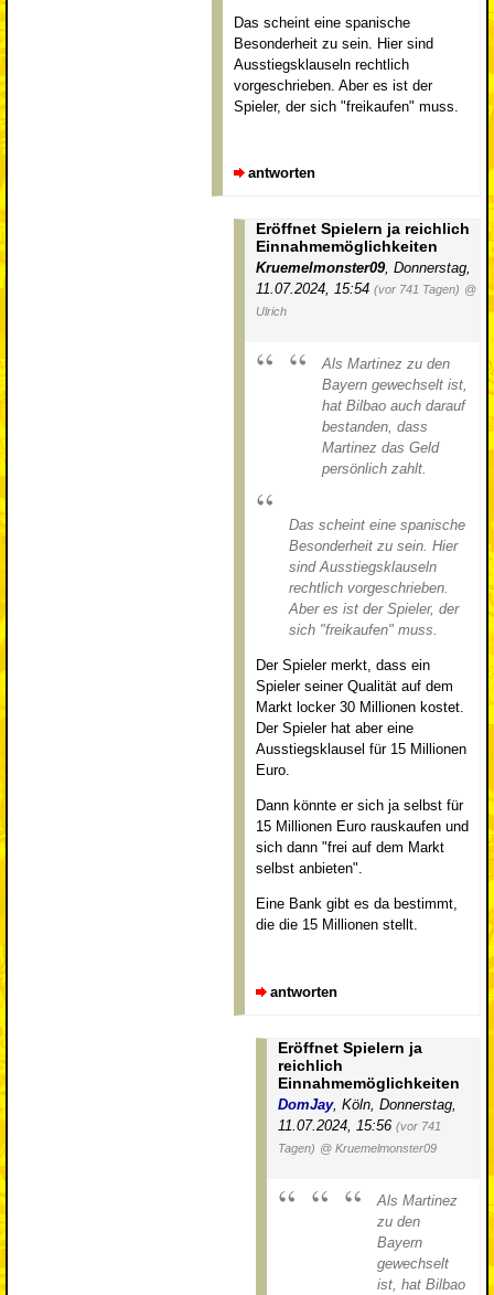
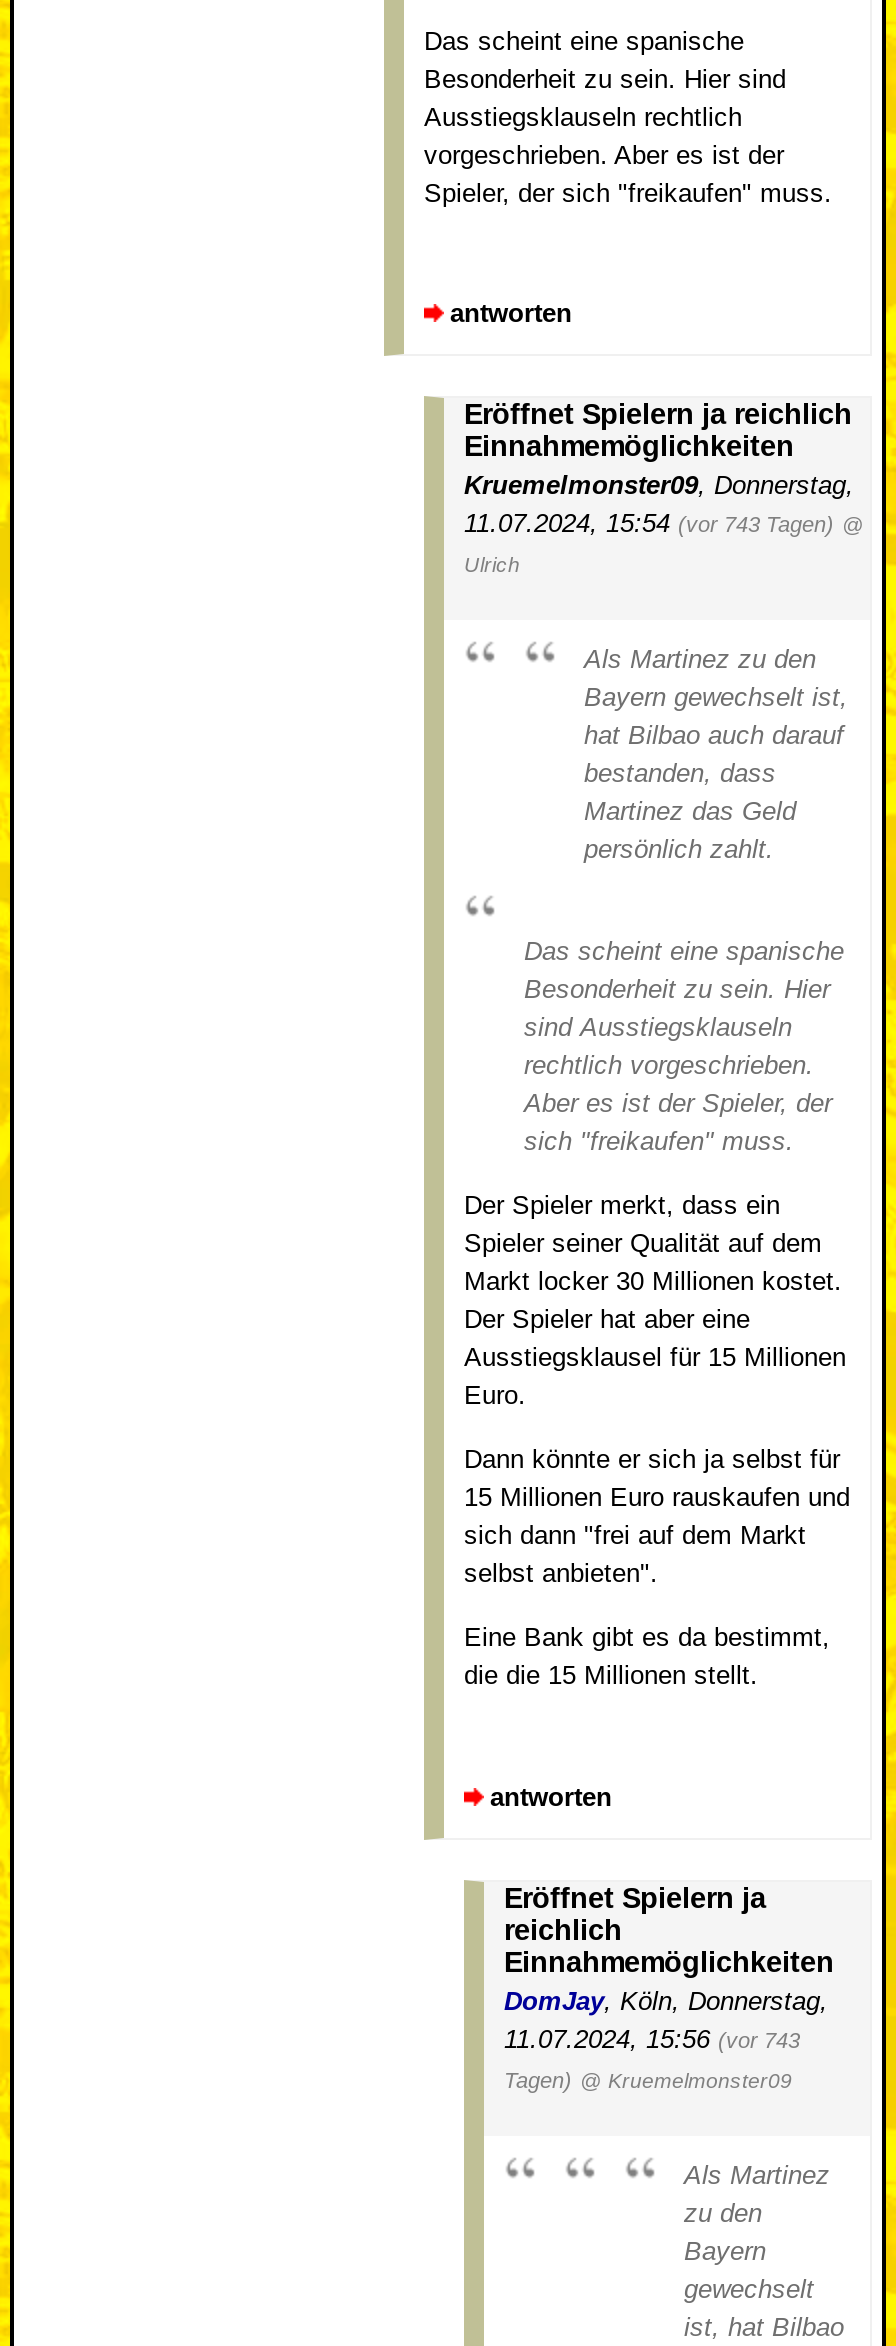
[256,280,476,297] 11.07.2024, 15:54 (vor 741 Tagen) @ -> [464,508,864,538] 11.07.2024, 15:54 (vor 743 Tagen) @
[278,1117,441,1133] 11.07.2024, 15:56 (vor 741 -> [504,2023,800,2053] 11.07.2024, 15:56 (vor 743

